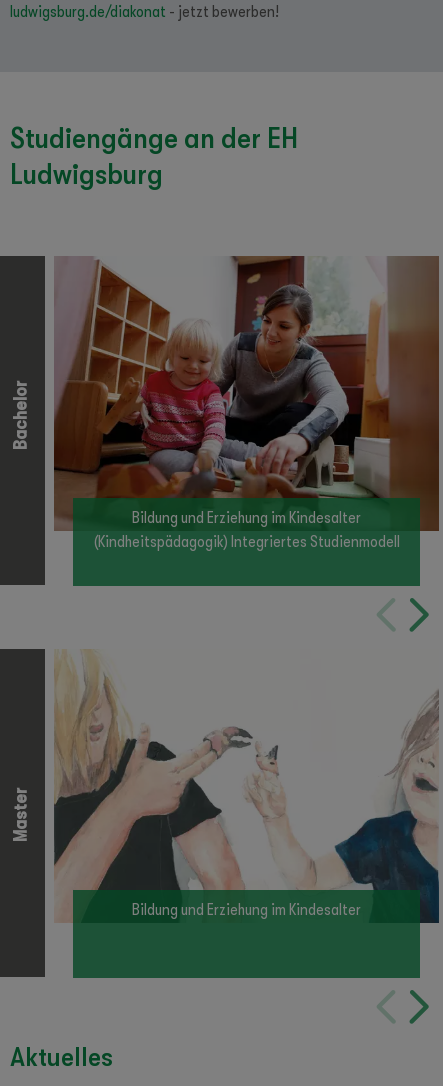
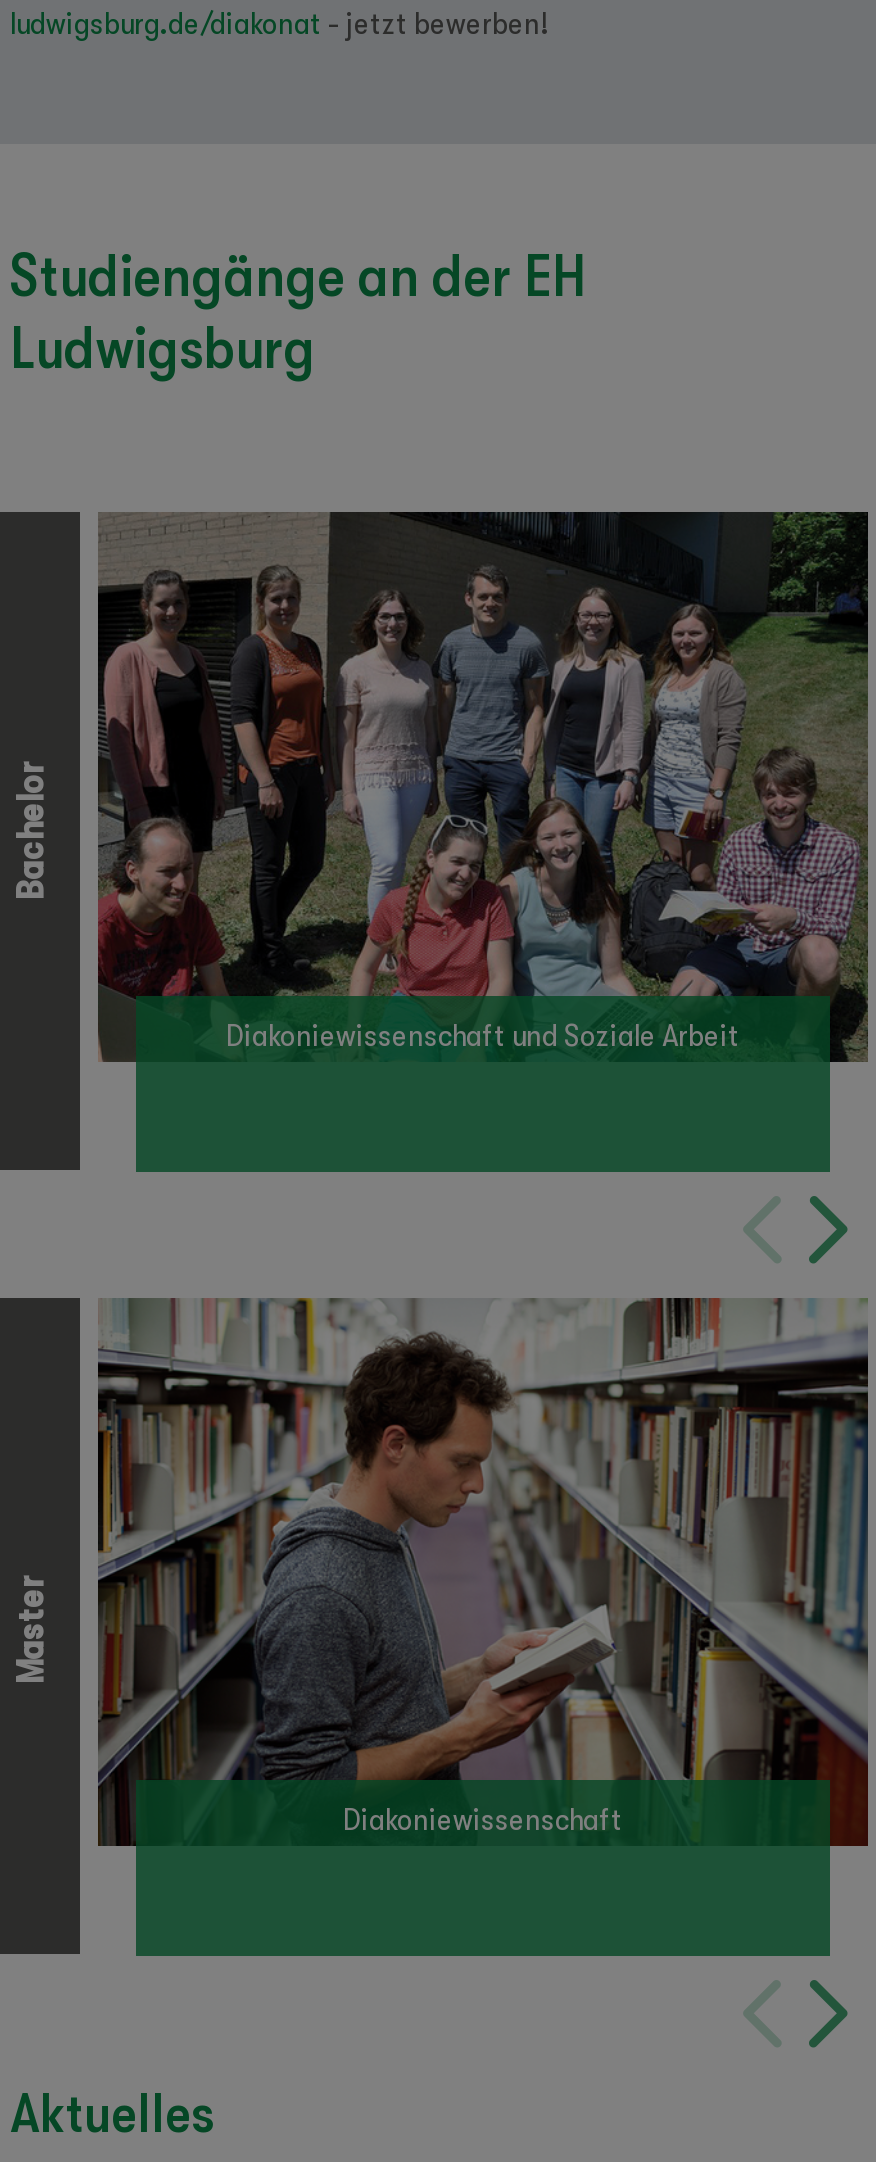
[53,255,440,551] [image] | Bildung und Erziehung im Kindesalter | (Kindheitspädagogik) Integriertes Studienmodell -> [96,510,870,1064] [image] | Diakoniewissenschaft und Soziale Arbeit
[54,649,440,923] [image] | Bildung und Erziehung im Kindesalter -> [96,1296,870,1848] [image] | Diakoniewissenschaft

